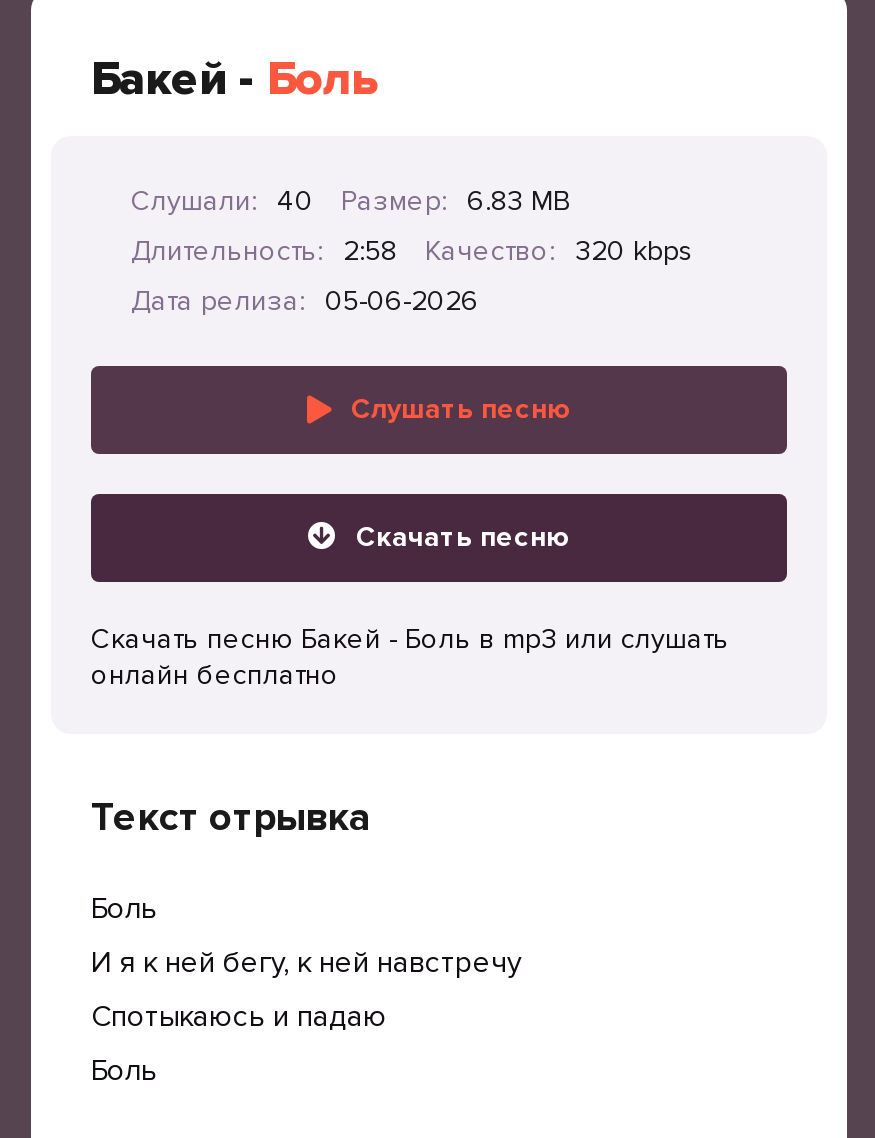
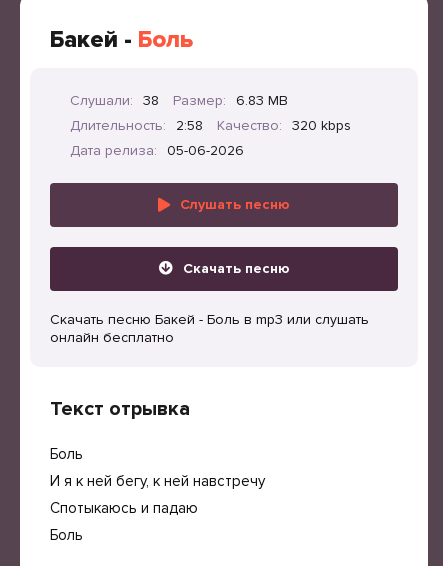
[131,184,313,218] Слушали: 40 -> [70,92,159,109] Слушали: 38

